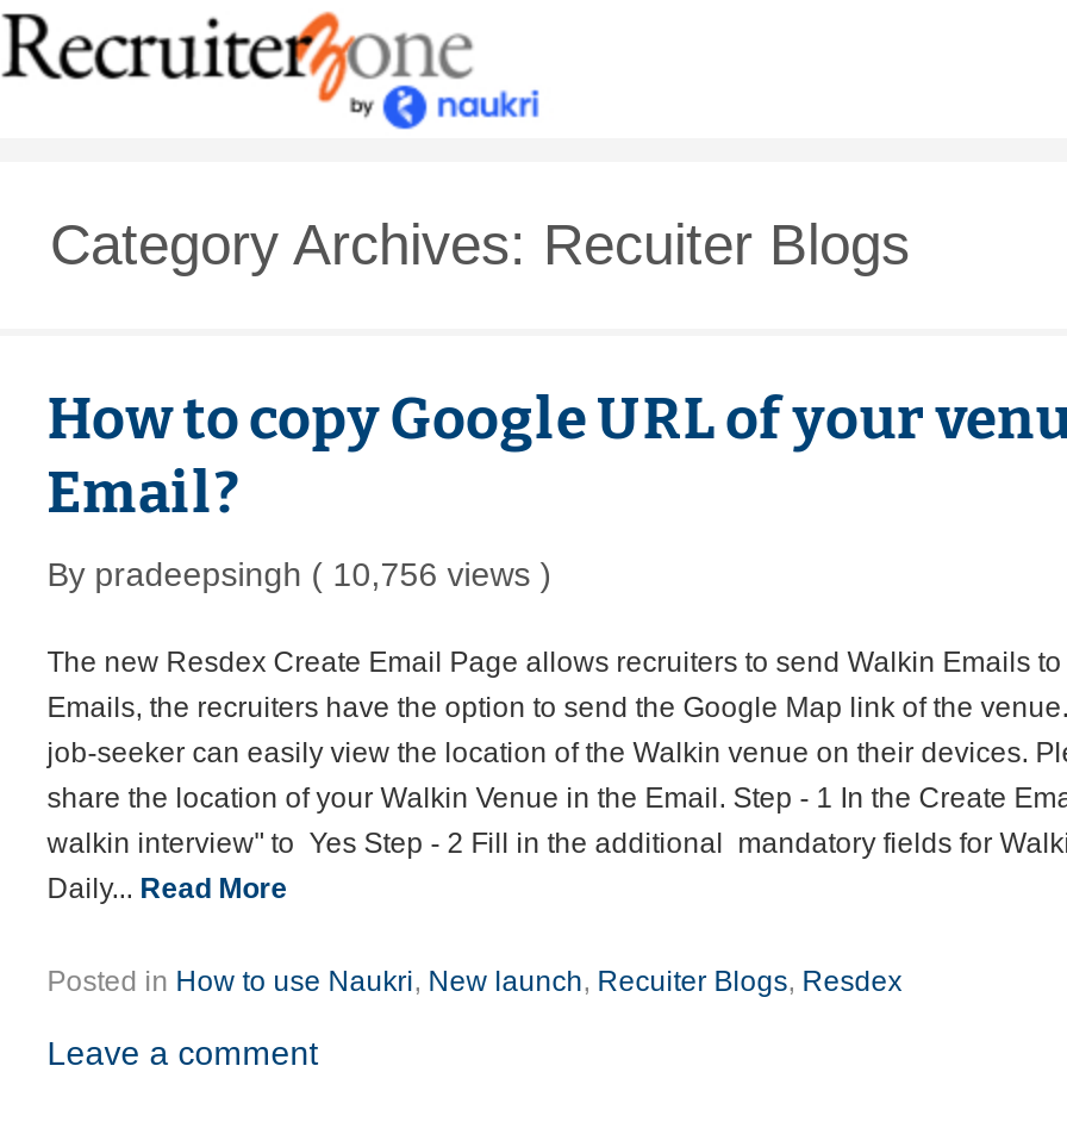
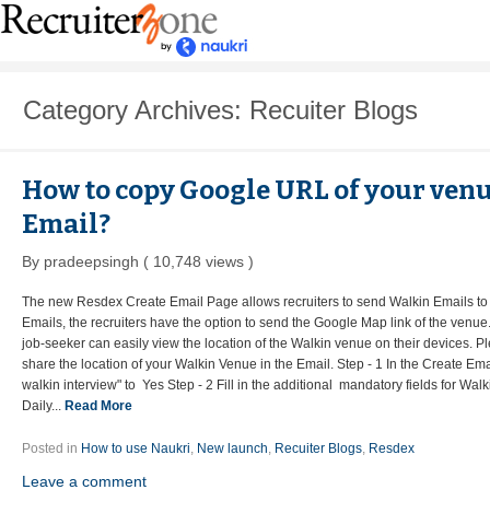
[47,555,552,593] By pradeepsingh ( 10,756 views ) -> [22,252,254,270] By pradeepsingh ( 10,748 views )

